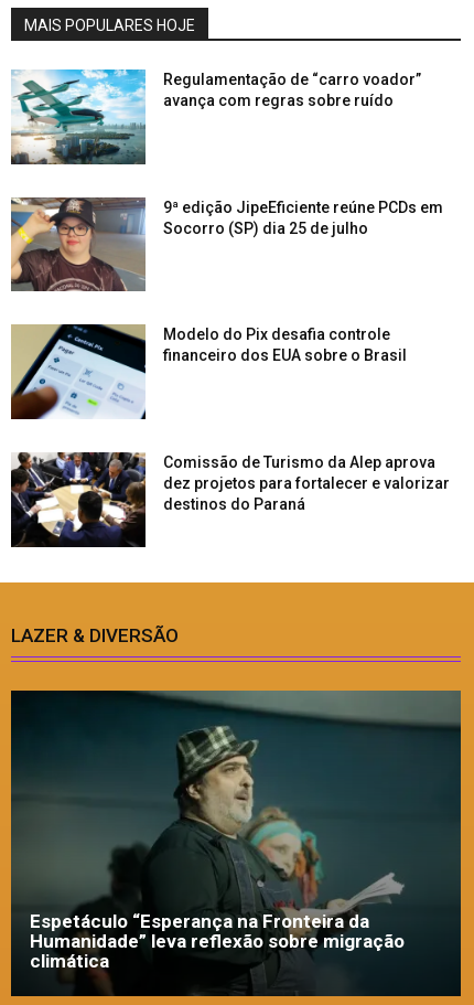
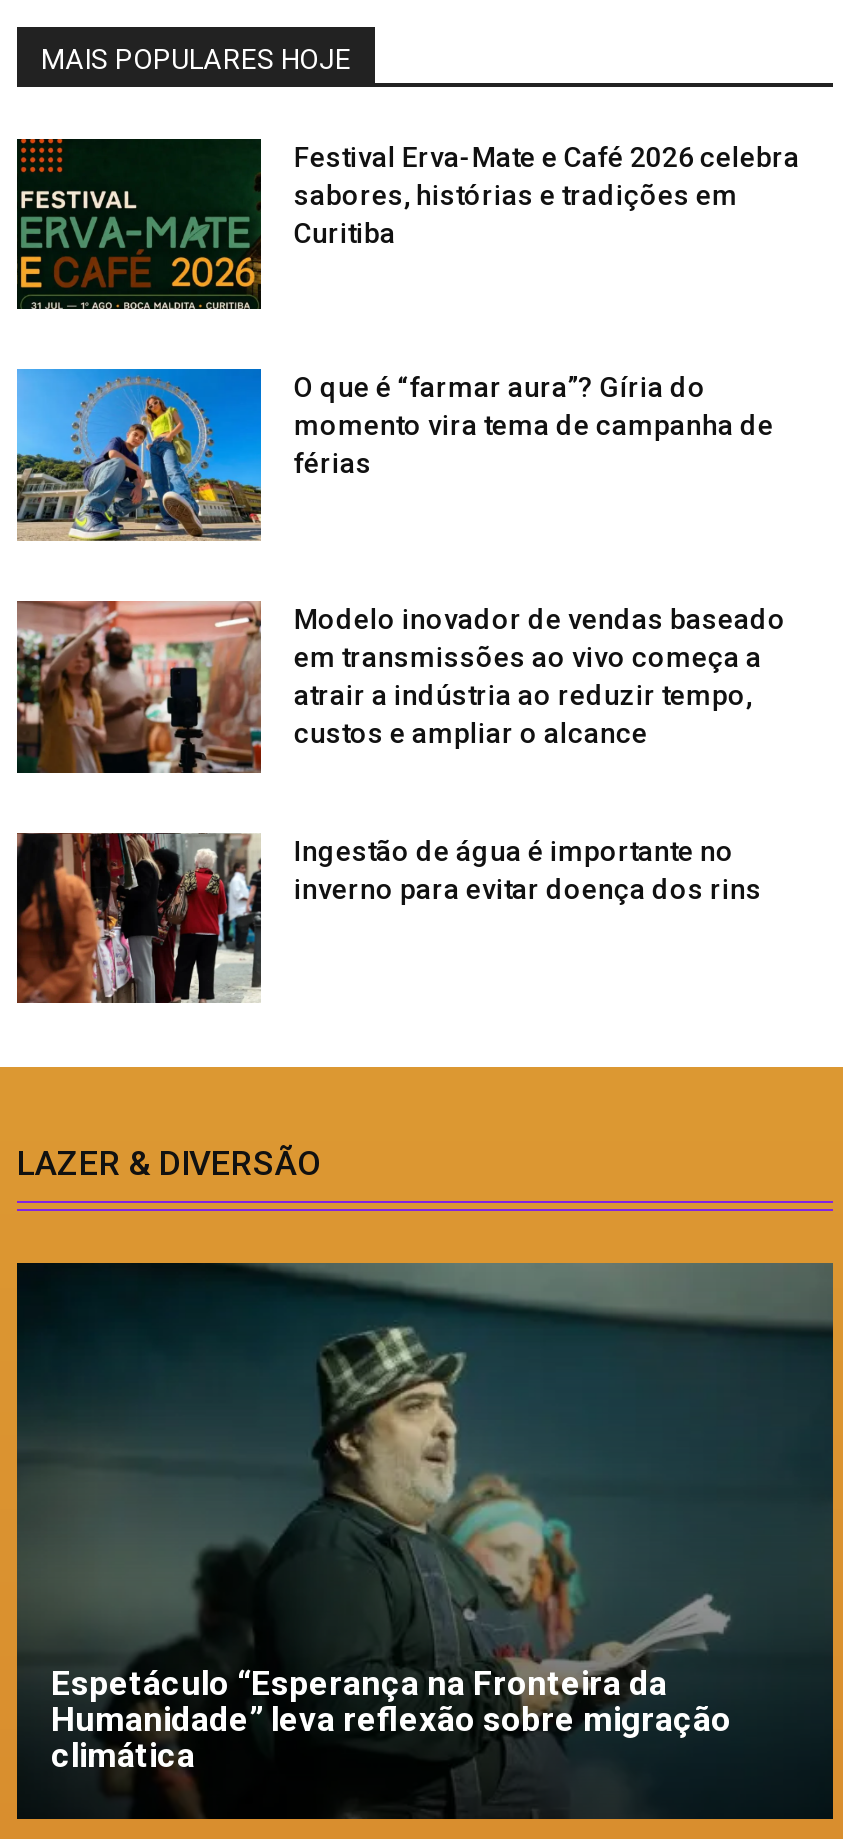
[10,68,422,164] [image] | Regulamentação de “carro voador” | avança com regras sobre ruído -> [15,137,800,309] [image] | Festival Erva-Mate e Café 2026 celebra | sabores, histórias e tradições em | Curitiba
[10,196,444,292] [image] | 9ª edição JipeEficiente reúne PCDs em | Socorro (SP) dia 25 de julho -> [15,367,774,541] [image] | O que é “farmar aura”? Gíria do | momento vira tema de campanha de | férias
[11,323,407,420] [image] | Modelo do Pix desafia controle | financeiro dos EUA sobre o Brasil -> [17,599,786,775] [image] | Modelo inovador de vendas baseado | em transmissões ao vivo começa a | atrair a indústria ao reduzir tempo, | custos e ampliar o alcance
[10,452,450,548] [image] | Comissão de Turismo da Alep aprova | dez projetos para fortalecer e valorizar | destinos do Paraná -> [15,831,762,1005] [image] | Ingestão de água é importante no | inverno para evitar doença dos rins

